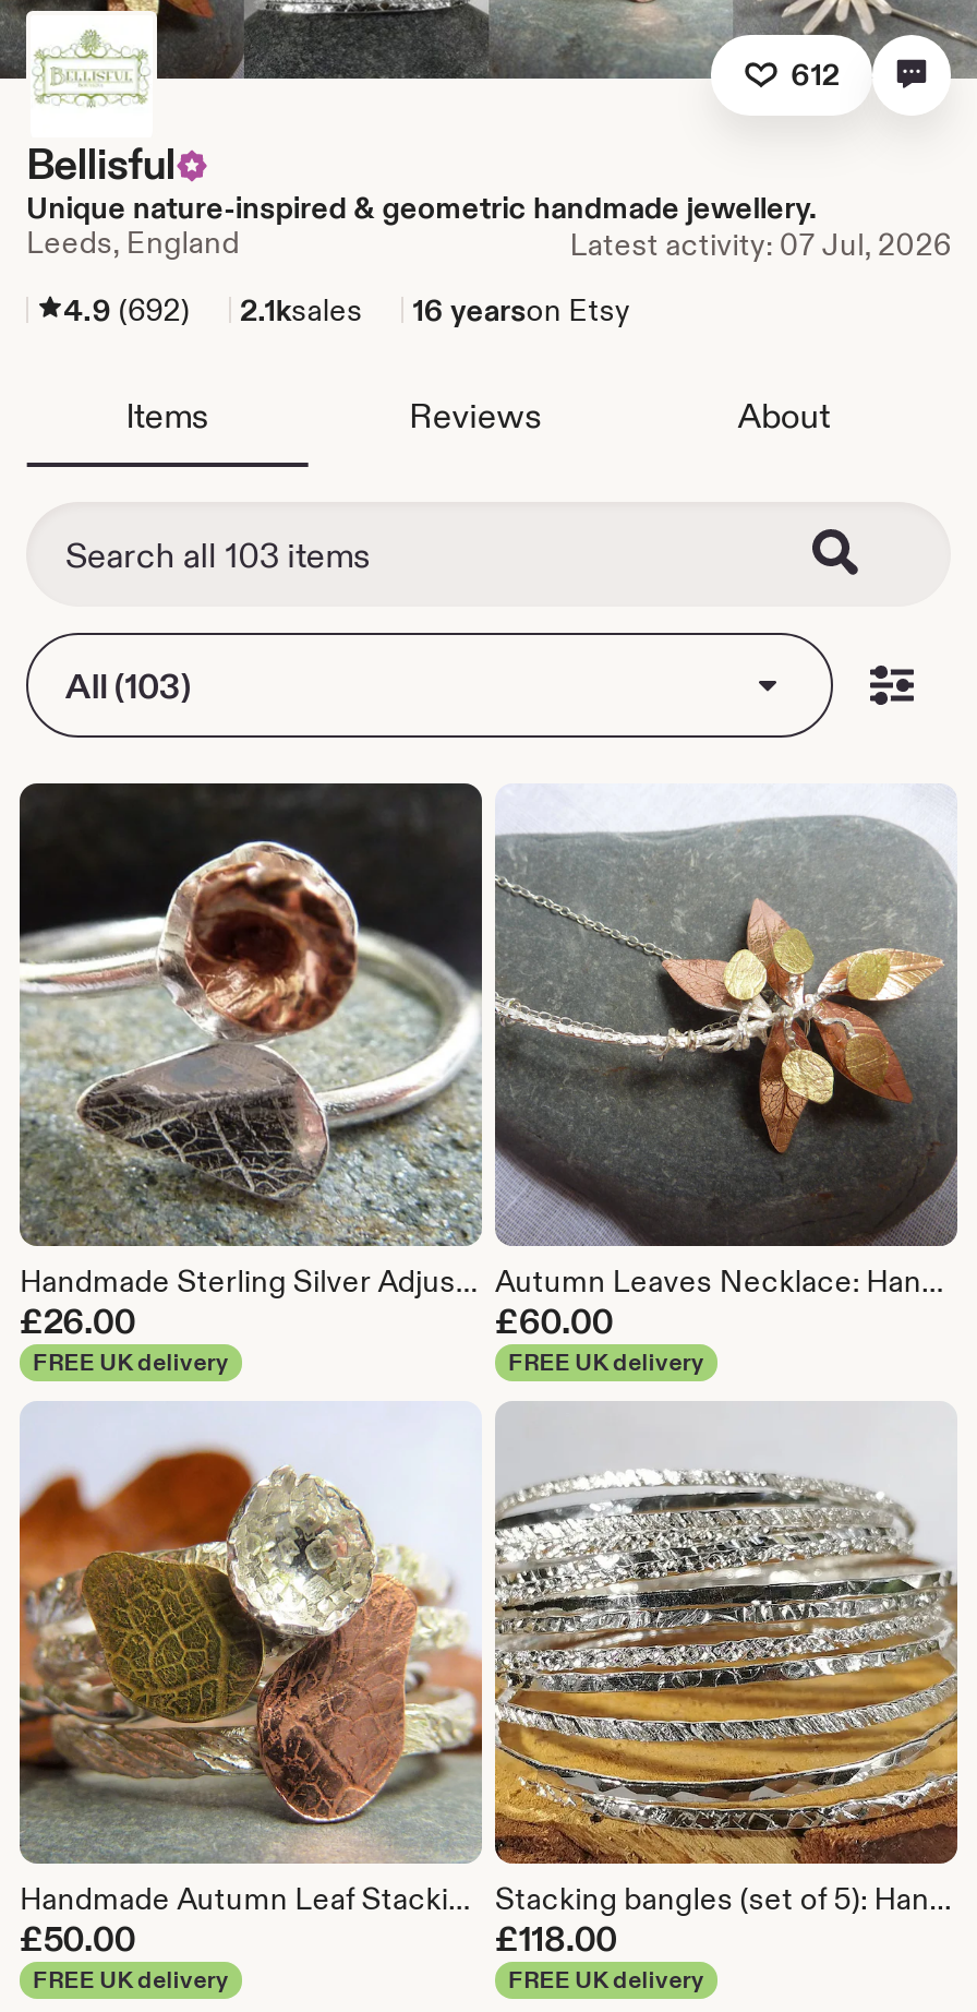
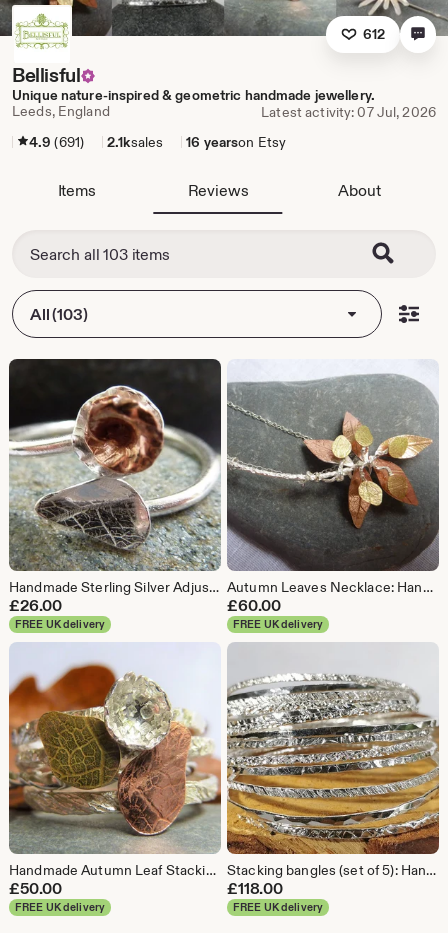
[63,290,631,330] 4.9 (692) 2.1ksales 16 yearson Etsy -> [29,133,286,151] 4.9 (691) 2.1ksales 16 yearson Etsy

